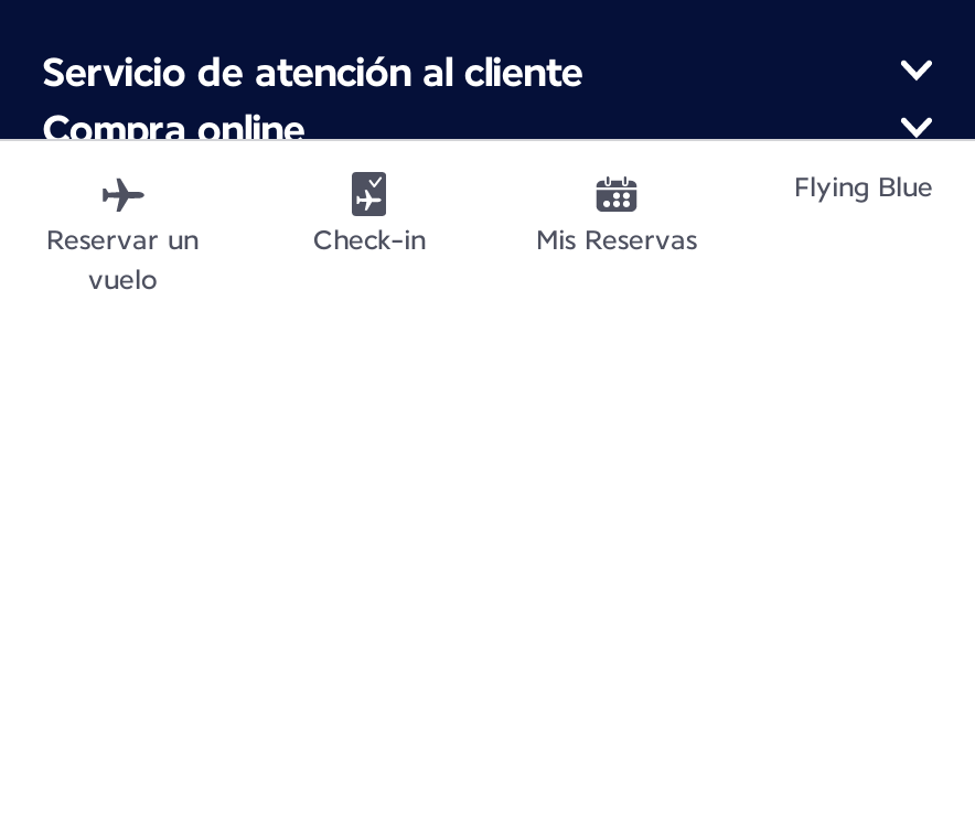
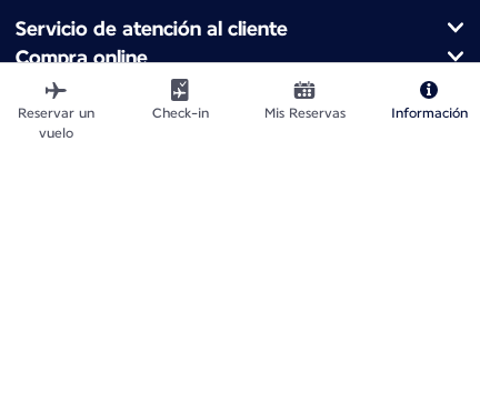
[794,172,933,203] Flying Blue -> [391,105,467,121] Información

